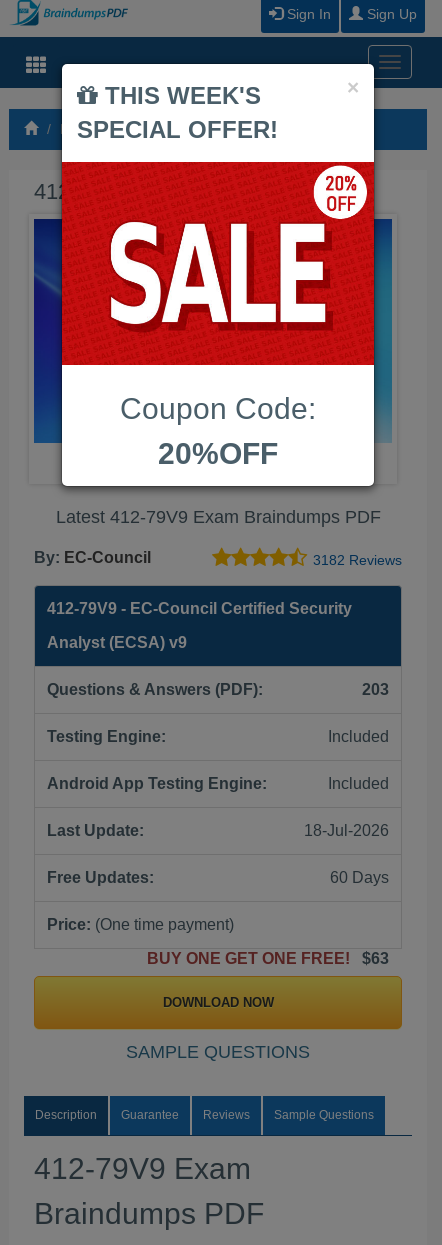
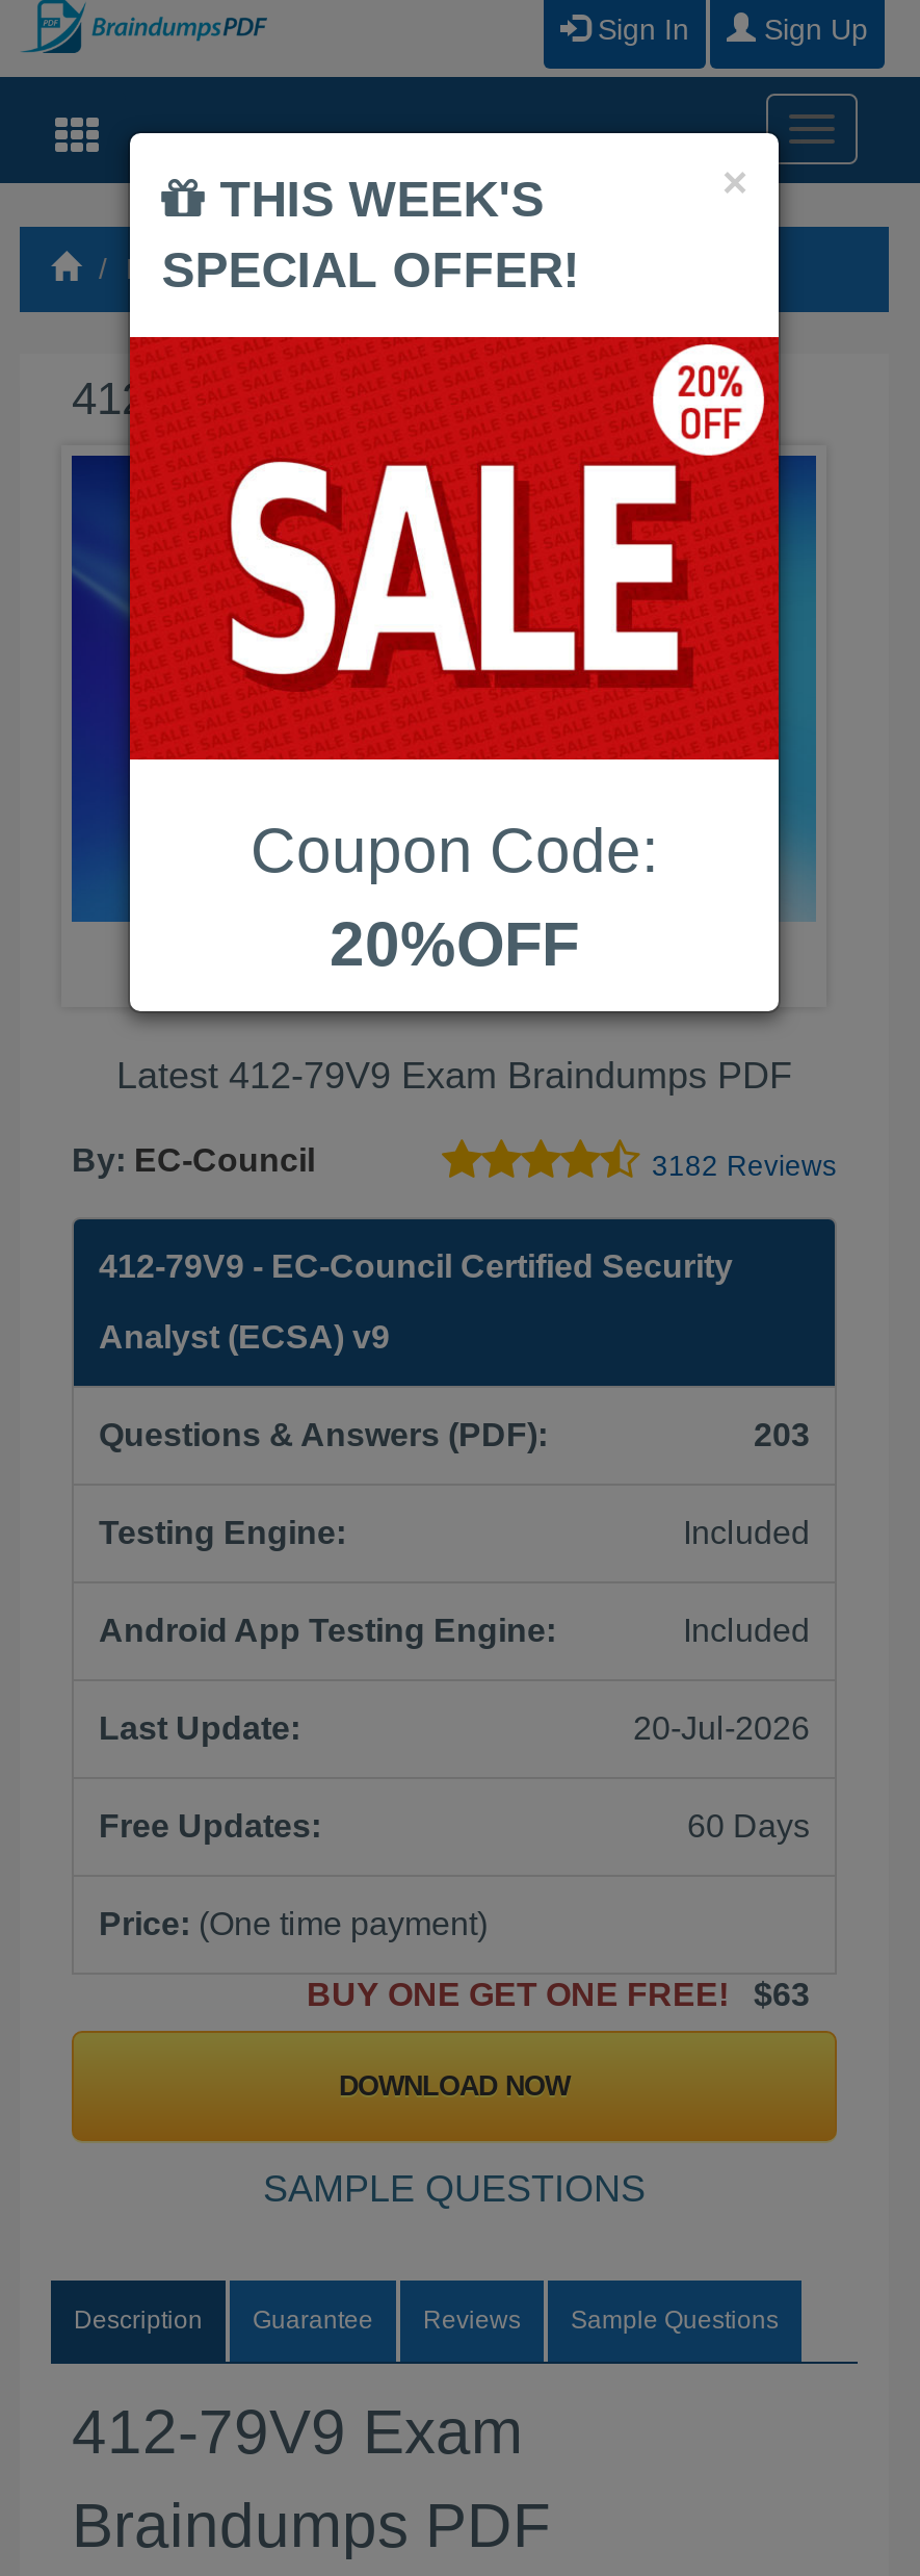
[304,822,389,839] 18-Jul-2026 -> [633,1710,810,1746] 20-Jul-2026

